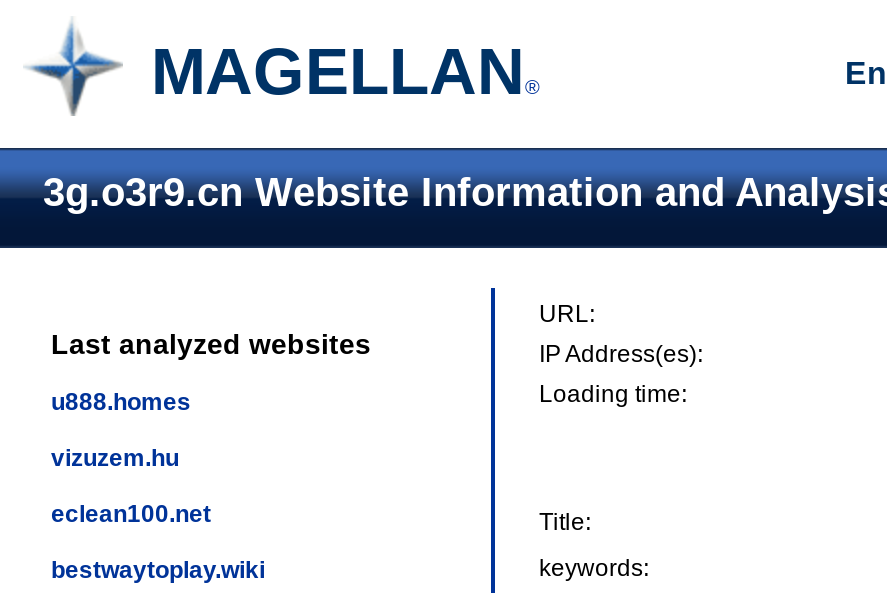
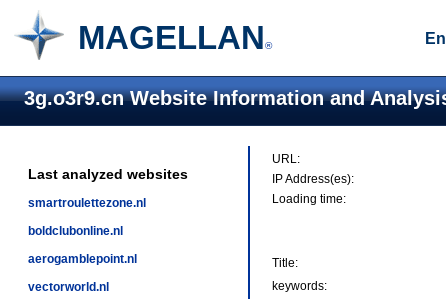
[51,388,191,416] u888.homes -> [28,196,146,210] smartroulettezone.nl
[51,444,179,472] vizuzem.hu -> [28,224,123,238] boldclubonline.nl
[51,500,211,528] eclean100.net -> [28,252,137,266] aerogamblepoint.nl
[51,556,265,584] bestwaytoplay.wiki -> [28,280,109,294] vectorworld.nl

